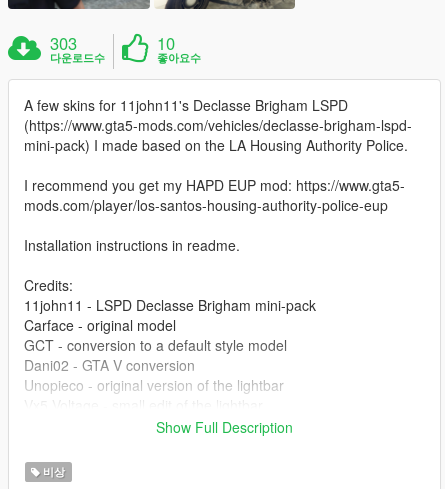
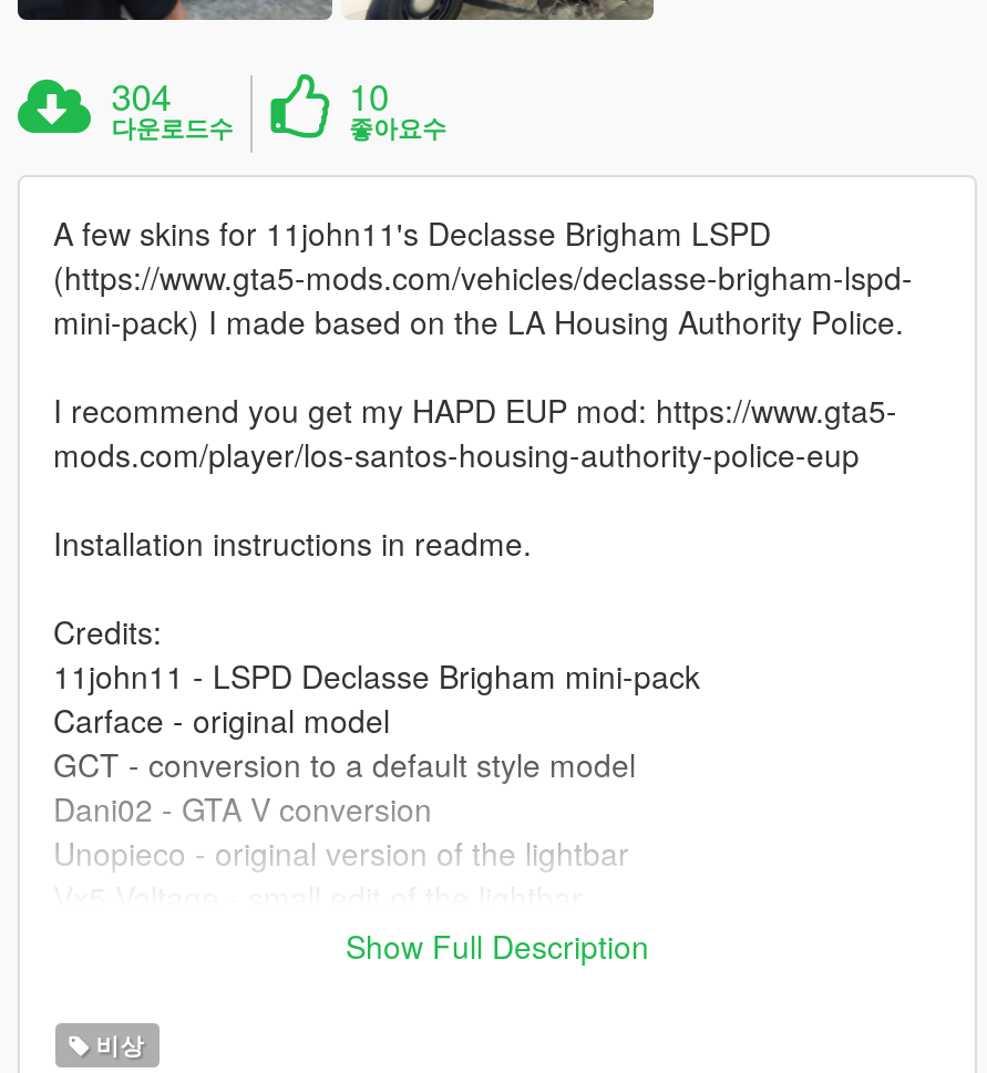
[50,31,77,55] 303 -> [111,68,171,121] 304

